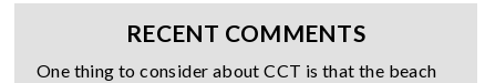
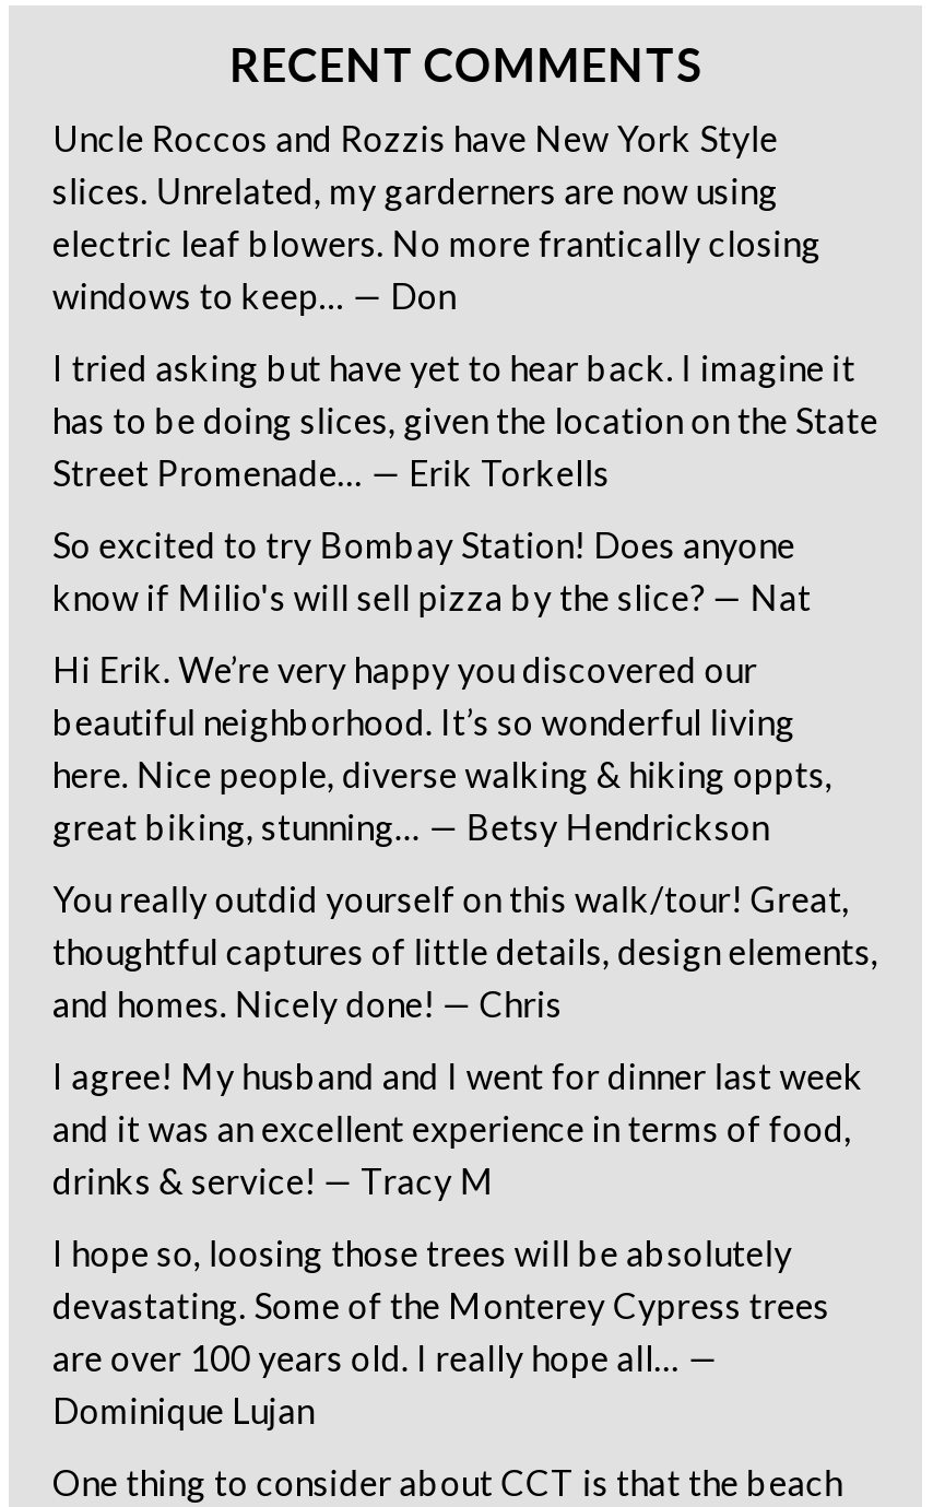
none -> [52,116,878,1430] Uncle Roccos and Rozzis have New York Style | slices. Unrelated, my garderners are now using | electric leaf blowers. No more frantically closing | windows to keep… — Don | I tried asking but have yet to hear back. I imagine it | has to be doing slices, given the location on the State | Street Promenade… — Erik Torkells | So excited to try Bombay Station! Does anyone | know if Milio's will sell pizza by the slice? — Nat | Hi Erik. We’re very happy you discovered our | beautiful neighborhood. It’s so wonderful living | here. Nice people, diverse walking & hiking oppts, | great biking, stunning… — Betsy Hendrickson | You really outdid yourself on this walk/tour! Great, | thoughtful captures of little details, design elements, | and homes. Nicely done! — Chris | I agree! My husband and I went for dinner last week | and it was an excellent experience in terms of food, | drinks & service! — Tracy M | I hope so, loosing those trees will be absolutely | devastating. Some of the Monterey Cypress trees | are over 100 years old. I really hope all… — | Dominique Lujan

